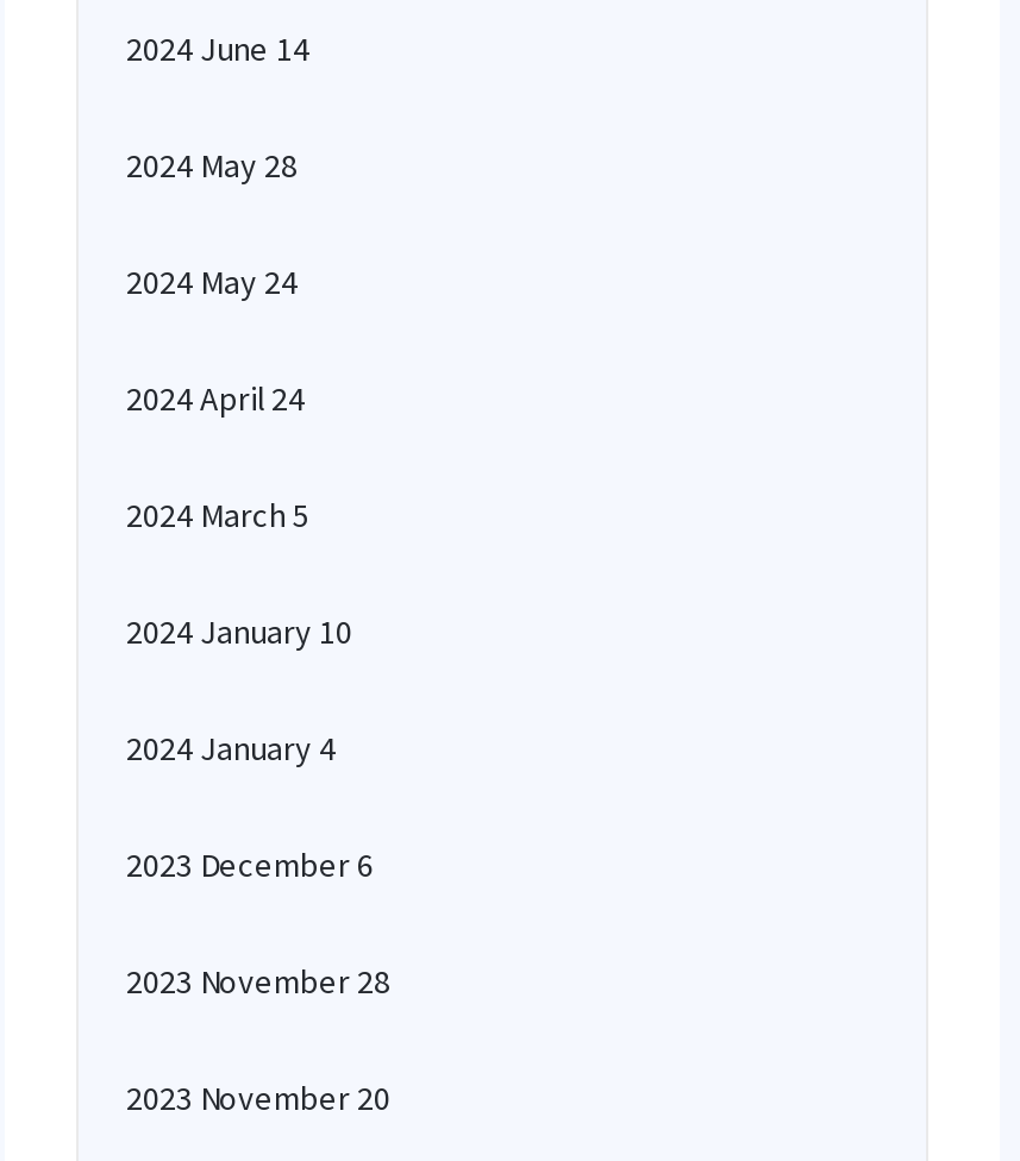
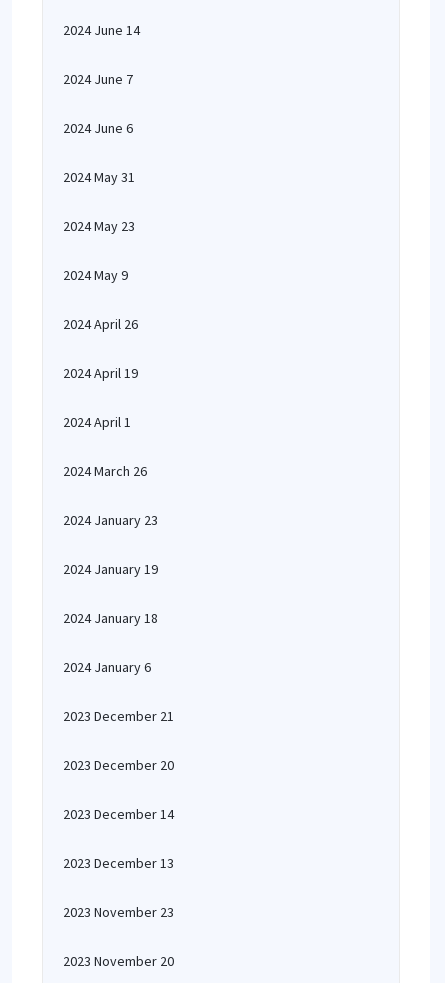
[126,144,390,1003] 2024 May 28 | 2024 May 24 | 2024 April 24 | 2024 March 5 | 2024 January 10 | 2024 January 4 | 2023 December 6 | 2023 November 28 -> [63,70,174,921] 2024 June 7 | 2024 June 6 | 2024 May 31 | 2024 May 23 | 2024 May 9 | 2024 April 26 | 2024 April 19 | 2024 April 1 | 2024 March 26 | 2024 January 23 | 2024 January 19 | 2024 January 18 | 2024 January 6 | 2023 December 21 | 2023 December 20 | 2023 December 14 | 2023 December 13 | 2023 November 23

